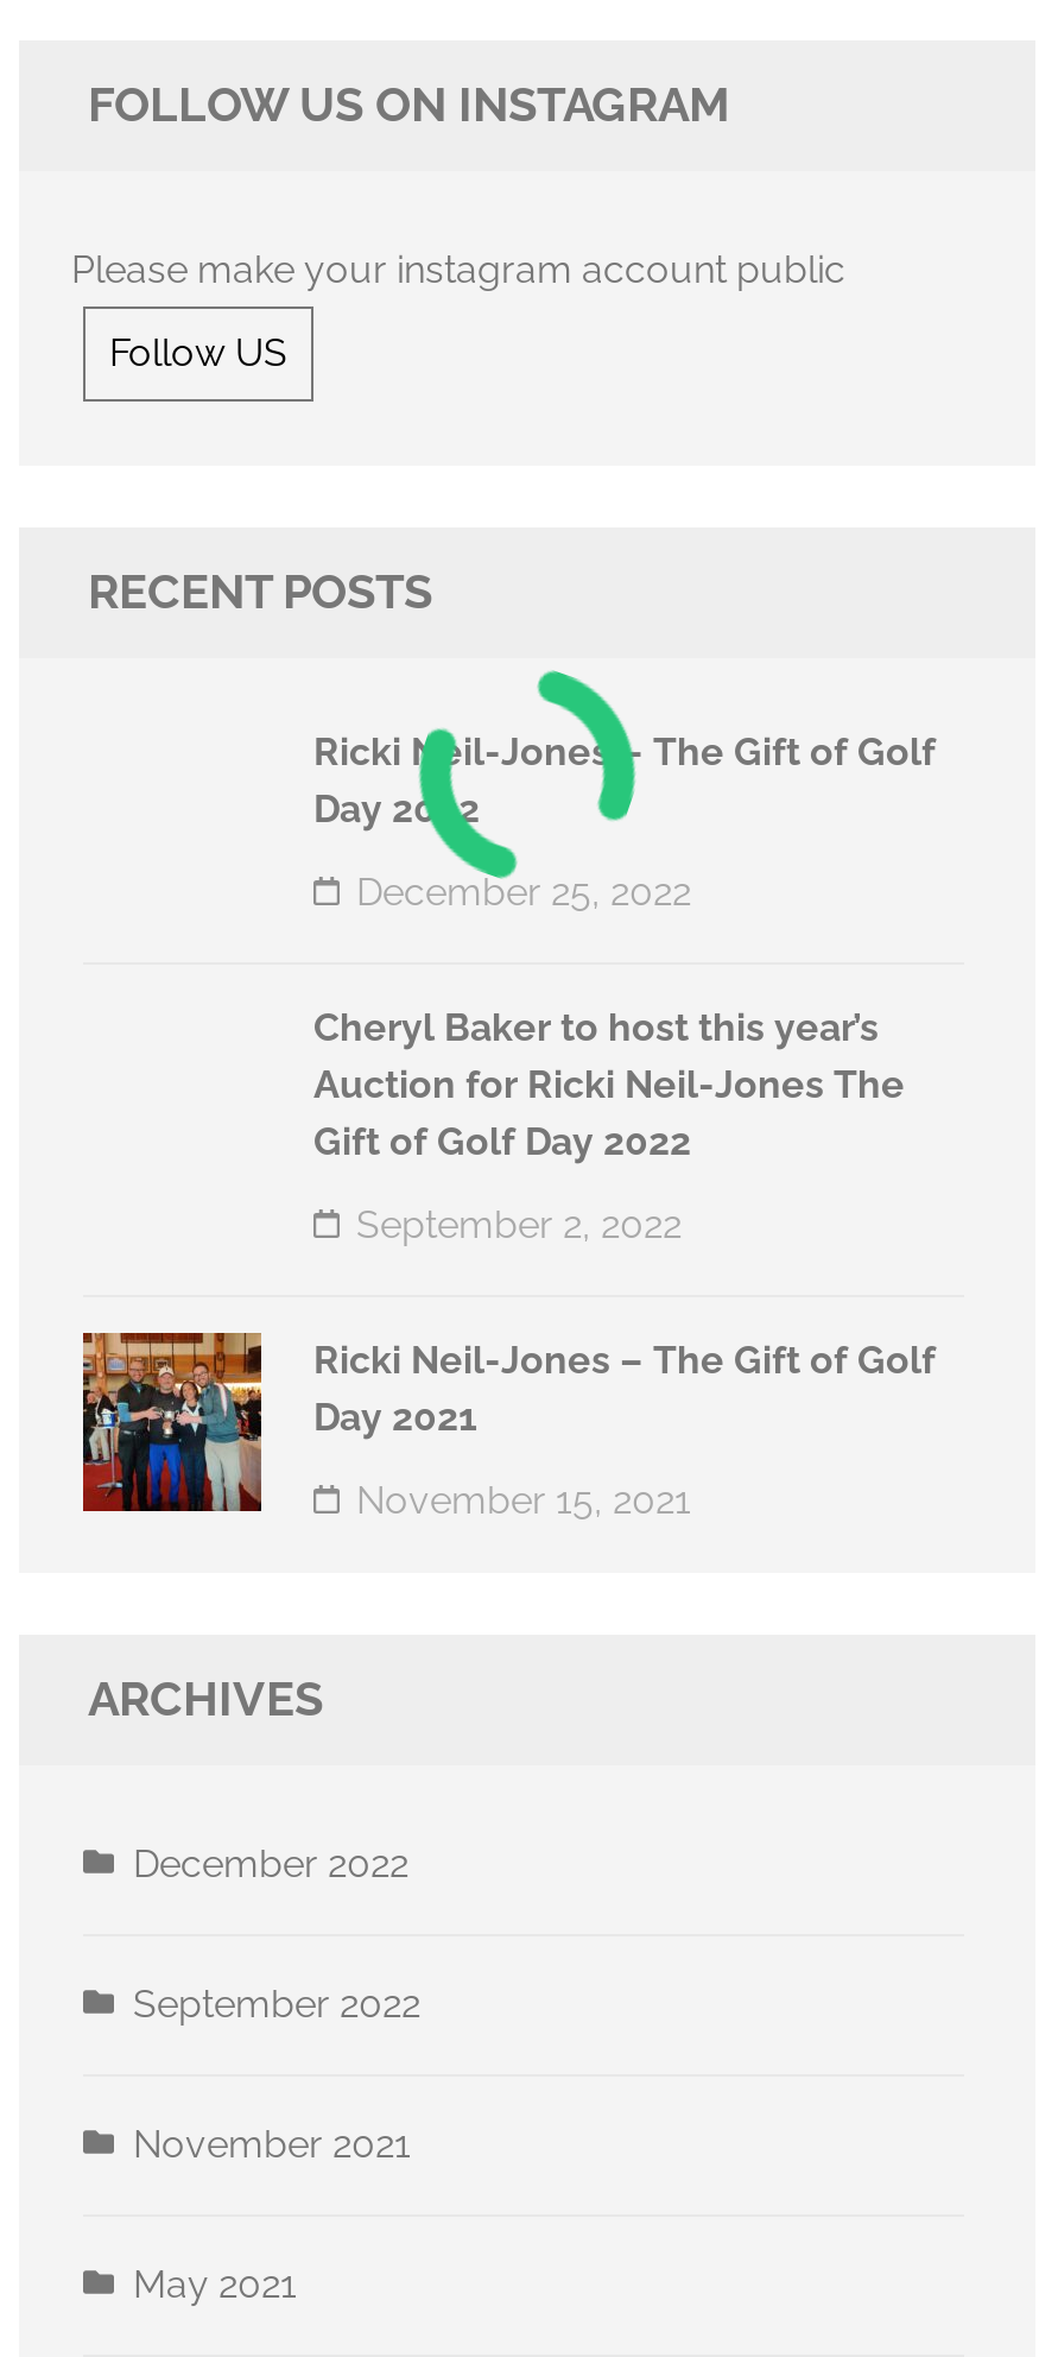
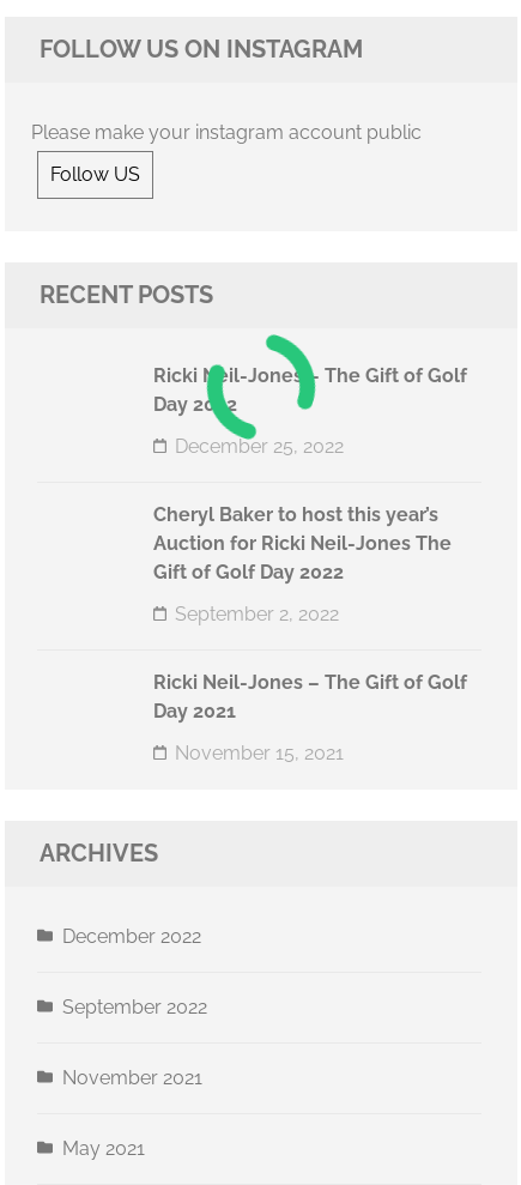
[81,1331,264,1514] [image] -> none

